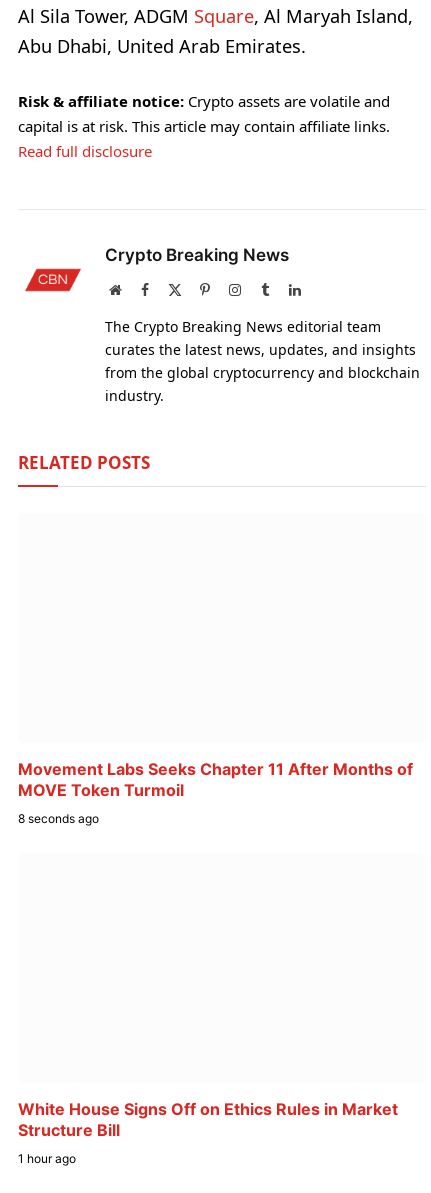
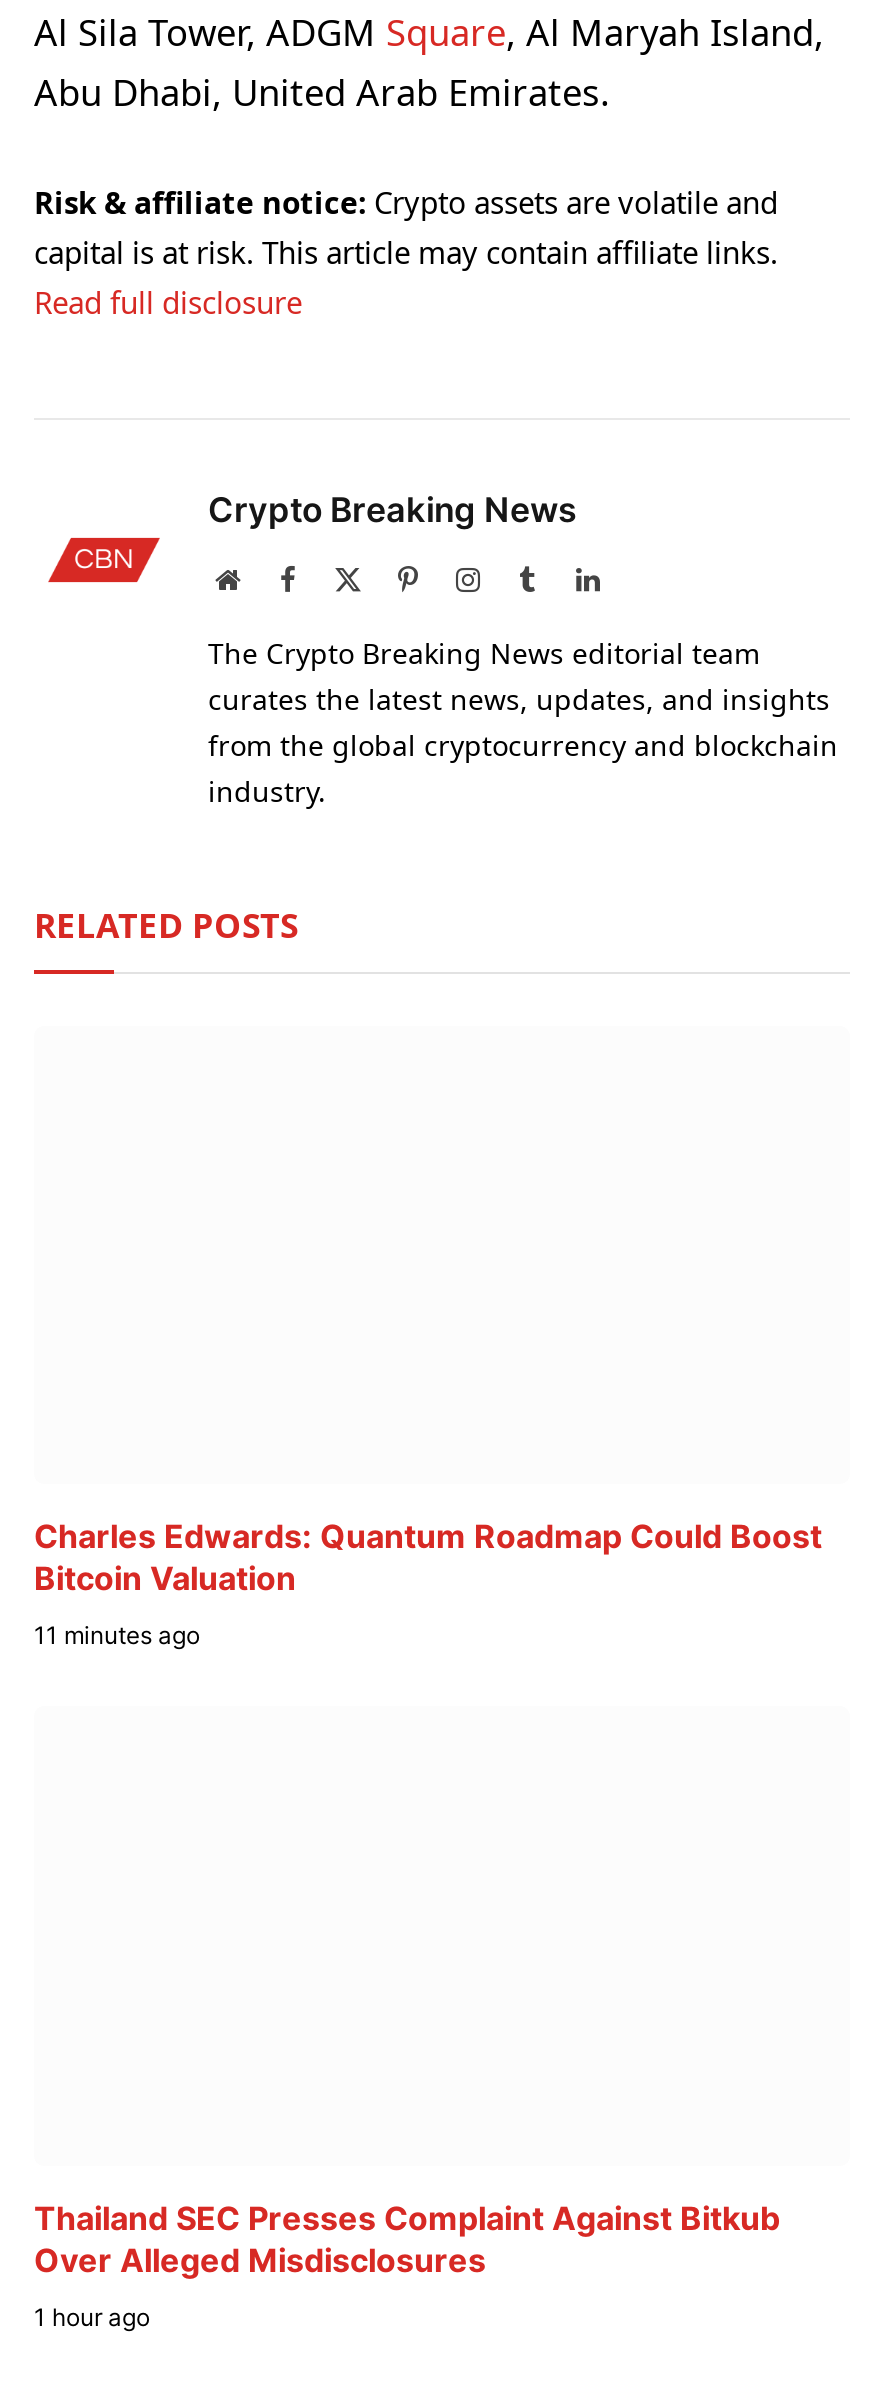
[18,759,413,800] Movement Labs Seeks Chapter 11 After Months of | MOVE Token Turmoil -> [34,1517,822,1599] Charles Edwards: Quantum Roadmap Could Boost | Bitcoin Valuation
[18,811,99,826] 8 seconds ago -> [34,1621,200,1651] 11 minutes ago
[18,1099,398,1140] White House Signs Off on Ethics Rules in Market | Structure Bill -> [34,2198,780,2280] Thailand SEC Presses Complaint Against Bitkub | Over Alleged Misdisclosures

